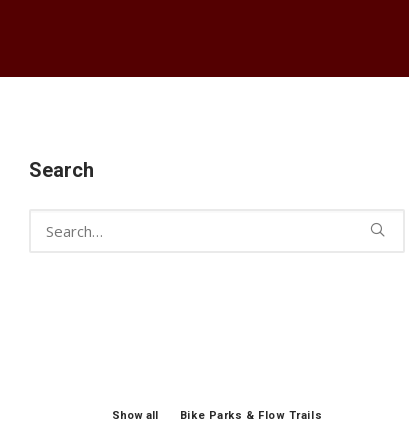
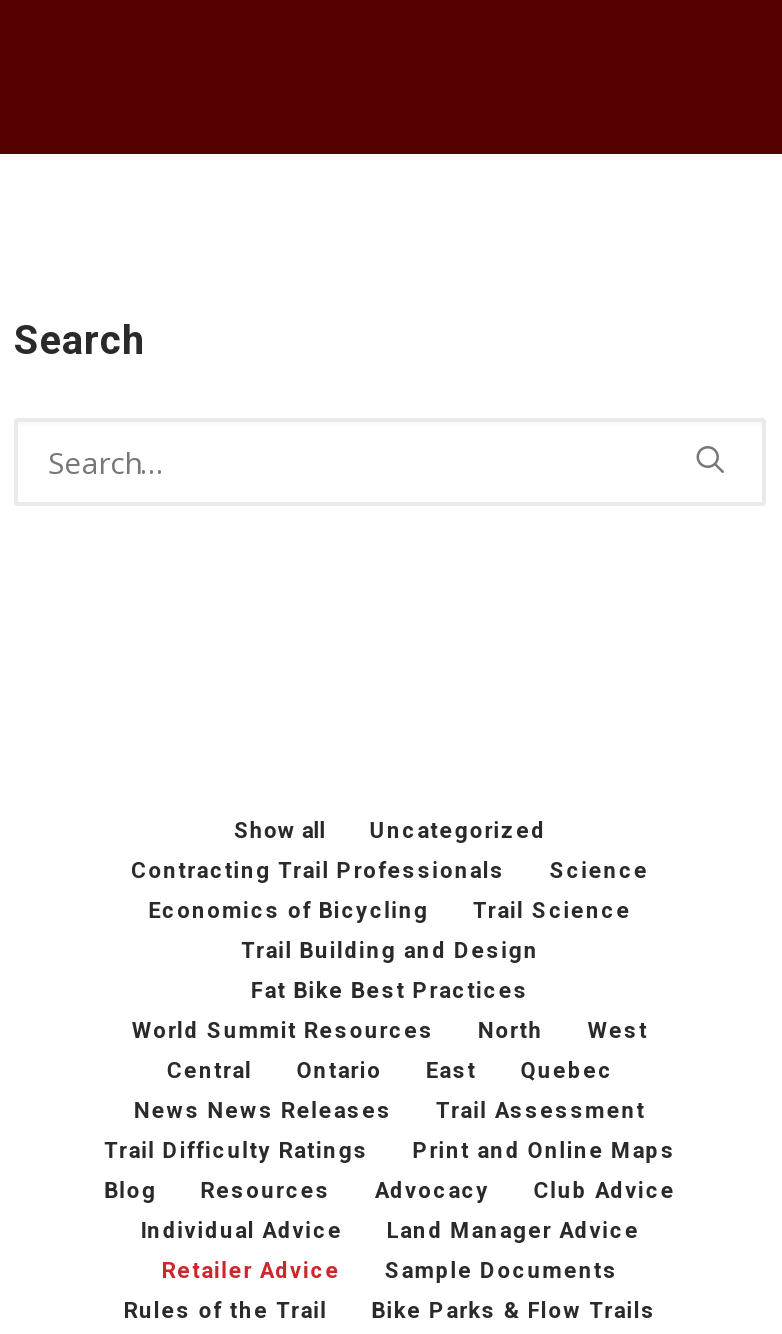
none -> [104,818,676,1324] Uncategorized | Contracting Trail Professionals | Science | Economics of Bicycling | Trail Science | Trail Building and Design | Fat Bike Best Practices | World Summit Resources | North | West | Central | Ontario | East | Quebec | News News Releases | Trail Assessment | Trail Difficulty Ratings | Print and Online Maps | Blog | Resources | Advocacy | Club Advice | Individual Advice | Land Manager Advice | Retailer Advice | Sample Documents | Rules of the Trail

